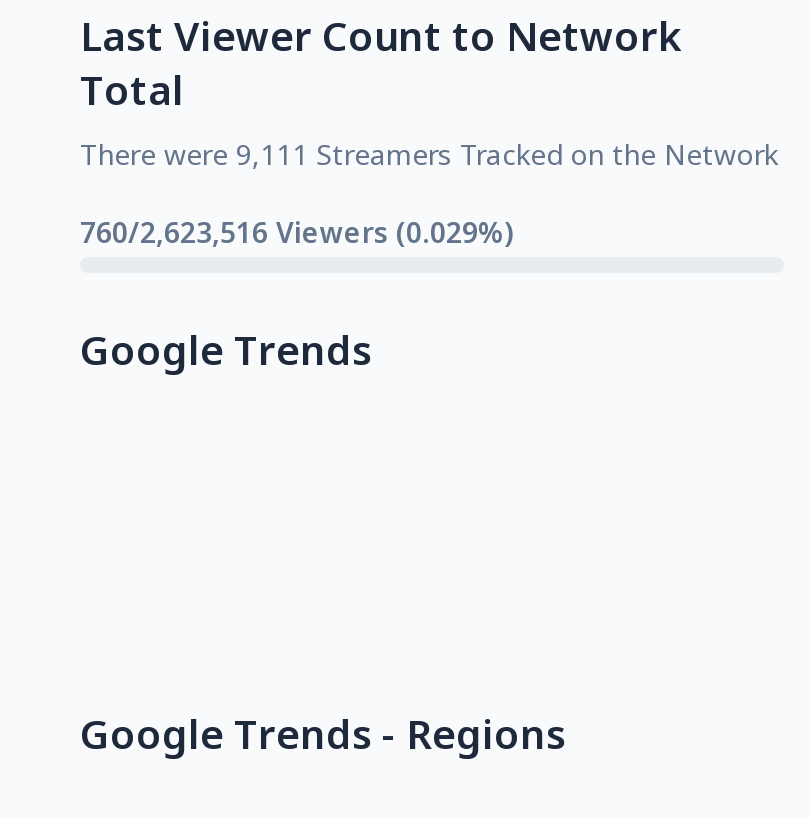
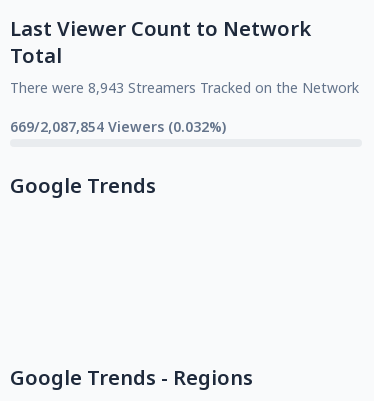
[80,135,778,173] There were 9,111 Streamers Tracked on the Network -> [10,78,359,97] There were 8,943 Streamers Tracked on the Network
[80,213,512,251] 760/2,623,516 Viewers (0.029%) -> [10,117,226,136] 669/2,087,854 Viewers (0.032%)

